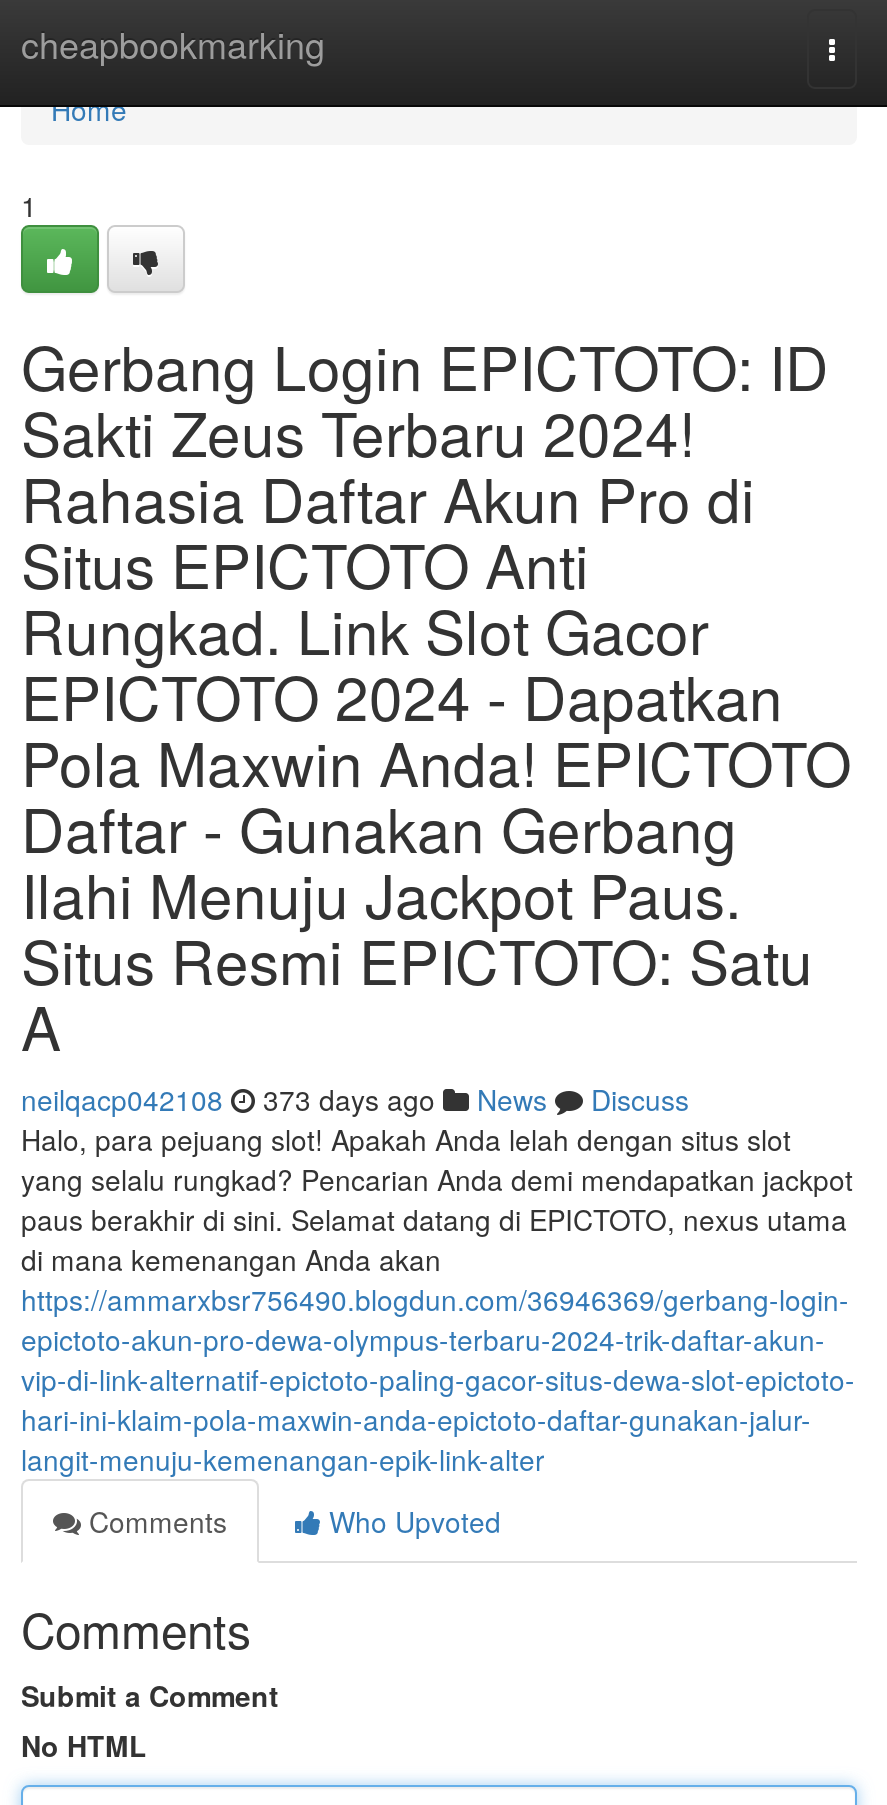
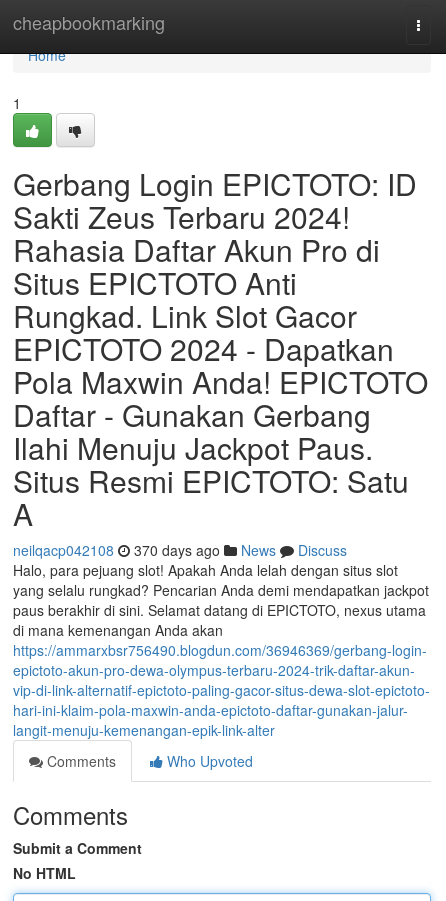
[21,1079,689,1119] neilqacp042108 373 days ago News Discuss -> [13,540,347,560] neilqacp042108 370 days ago News Discuss

